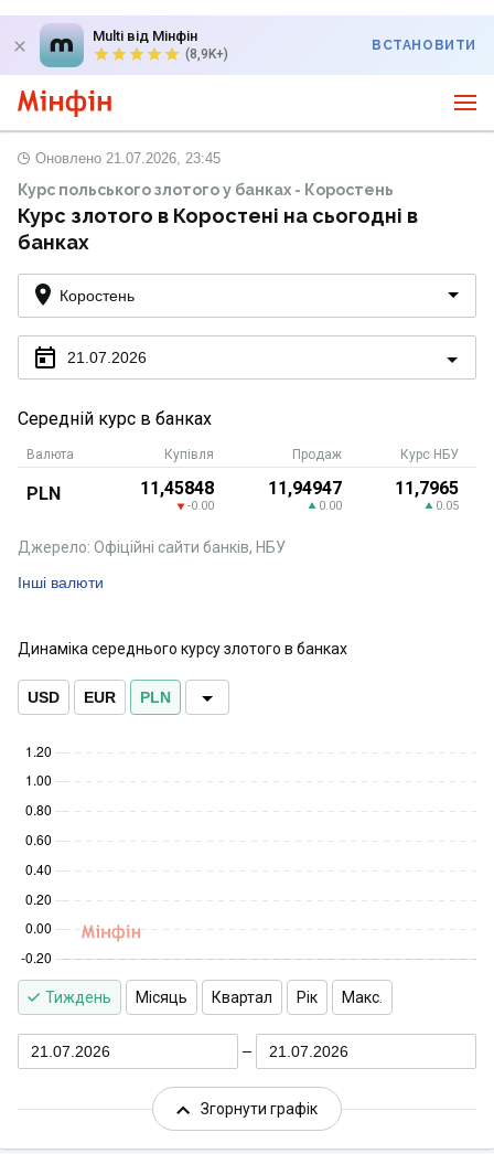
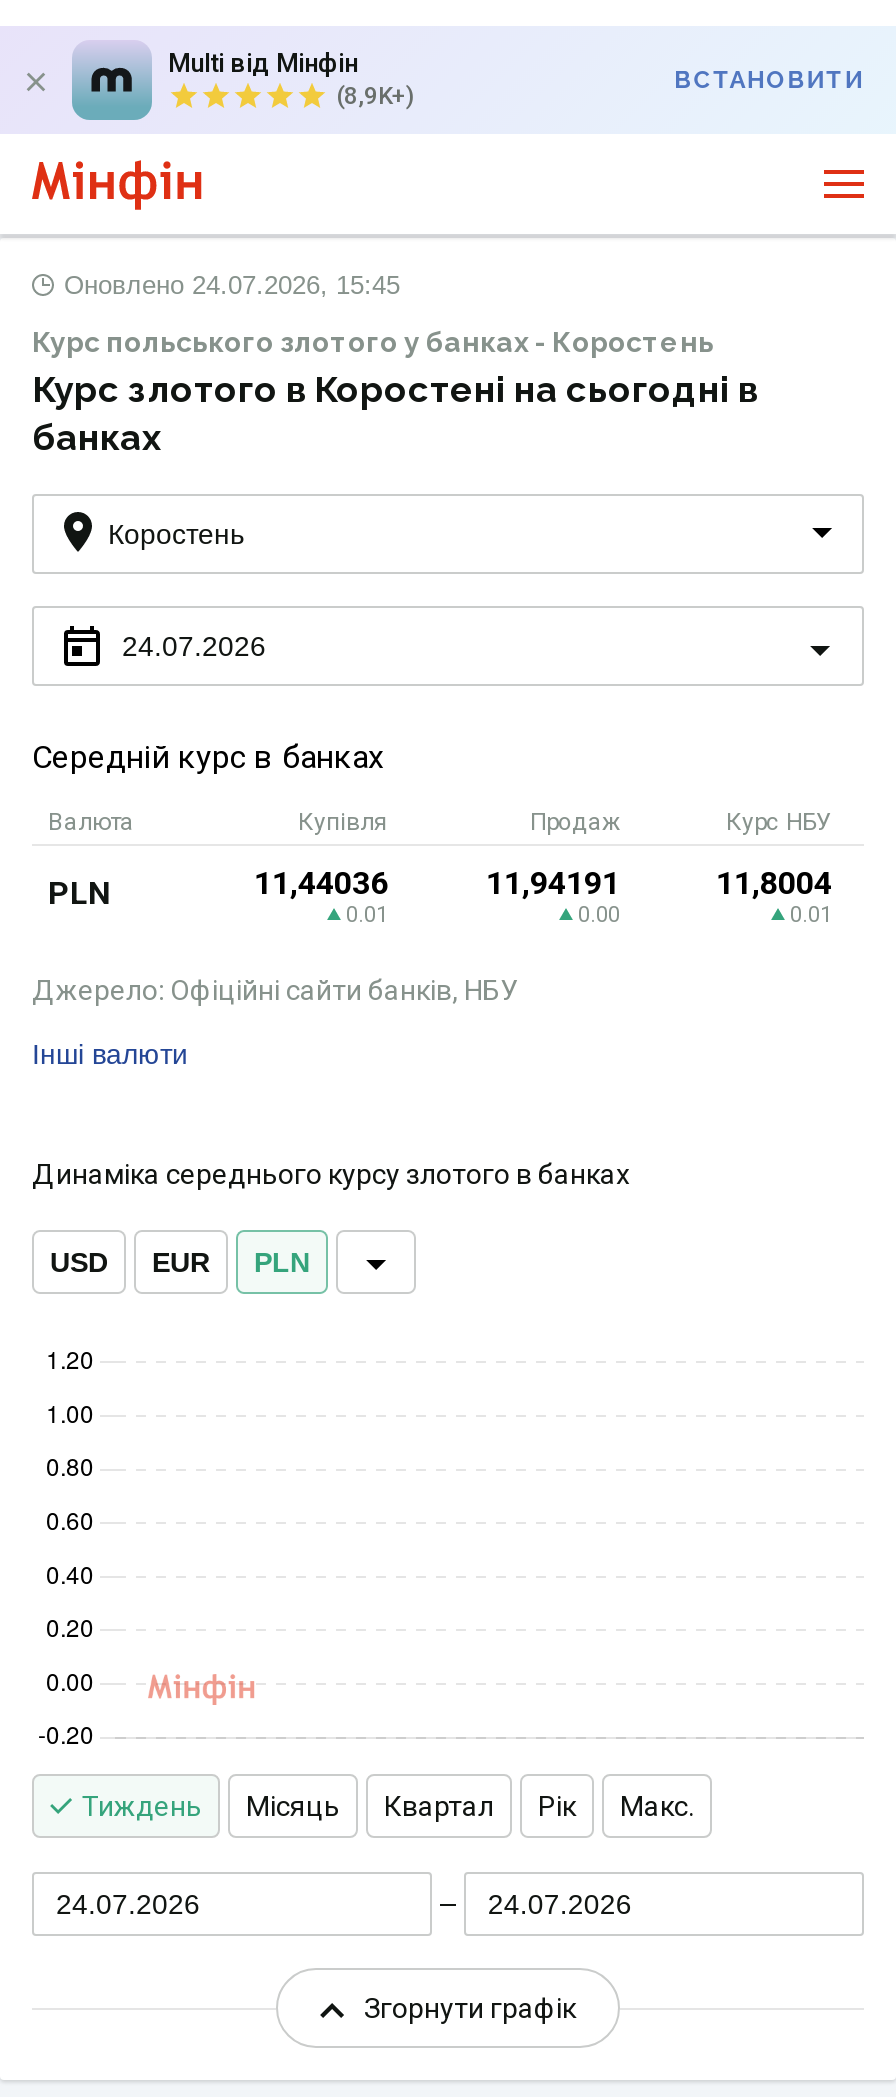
[35,150,221,167] Оновлено 21.07.2026, 23:45 -> [64,270,400,300] Оновлено 24.07.2026, 15:45
[67,348,147,366] 21.07.2026 -> [122,629,266,661] 24.07.2026
[140,478,214,499] 11,45848 -> [254,864,388,902] 11,44036
[268,478,342,499] 11,94947 -> [486,864,620,902] 11,94191
[395,478,459,499] 11,7965 -> [716,864,832,902] 11,8004
[187,499,214,513] -0.00 -> [346,902,388,928] 0.01
[436,499,459,513] 0.05 -> [790,902,832,928] 0.01
[31,1042,110,1060] 21.07.2026 -> [56,1887,200,1919] 24.07.2026
[269,1042,348,1060] 21.07.2026 -> [488,1887,632,1919] 24.07.2026

